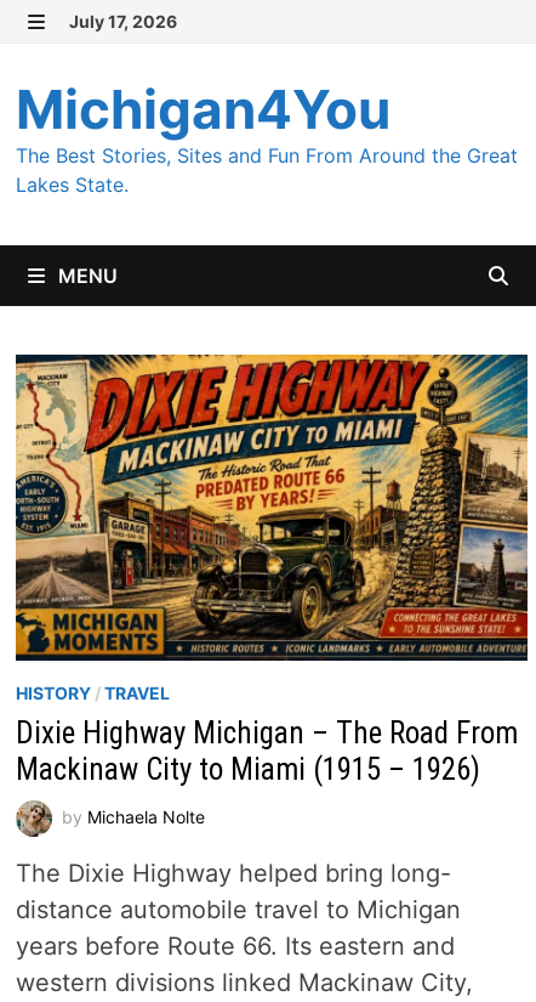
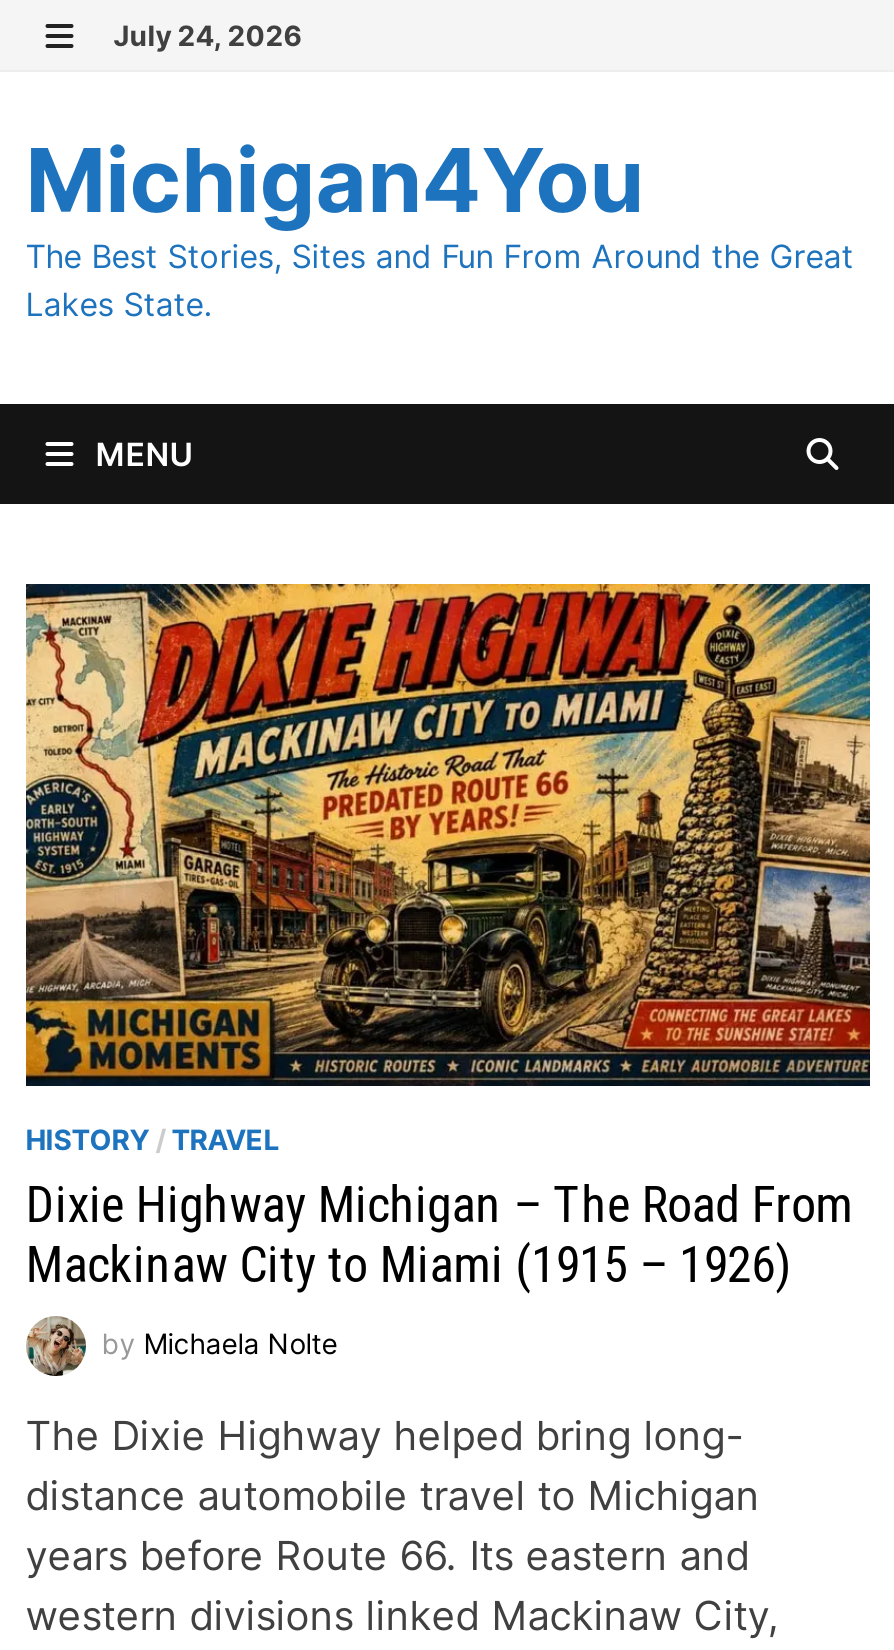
[69,11,177,32] July 17, 2026 -> [114,18,302,52] July 24, 2026

